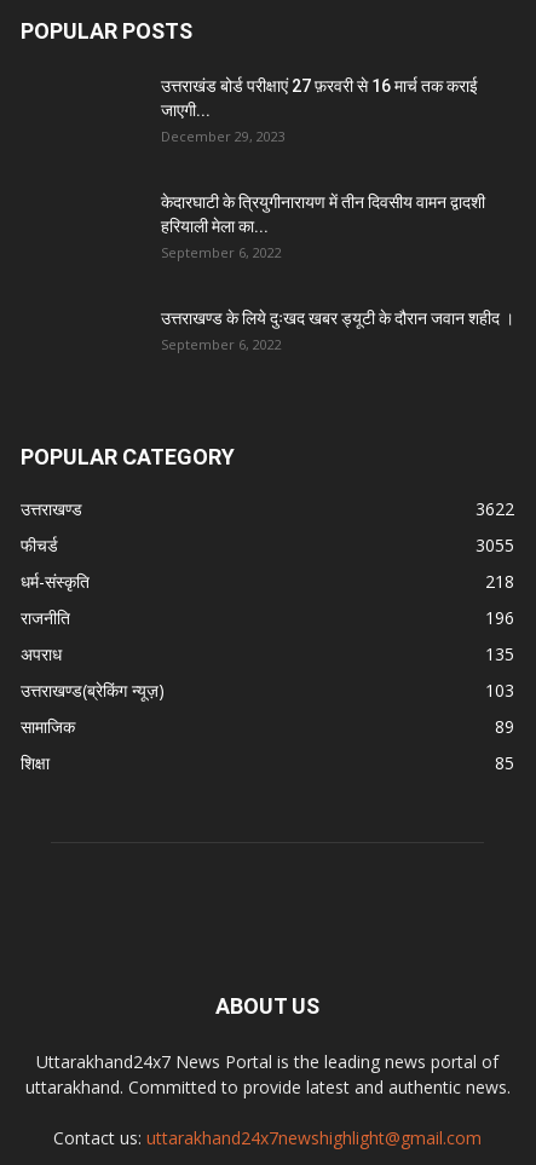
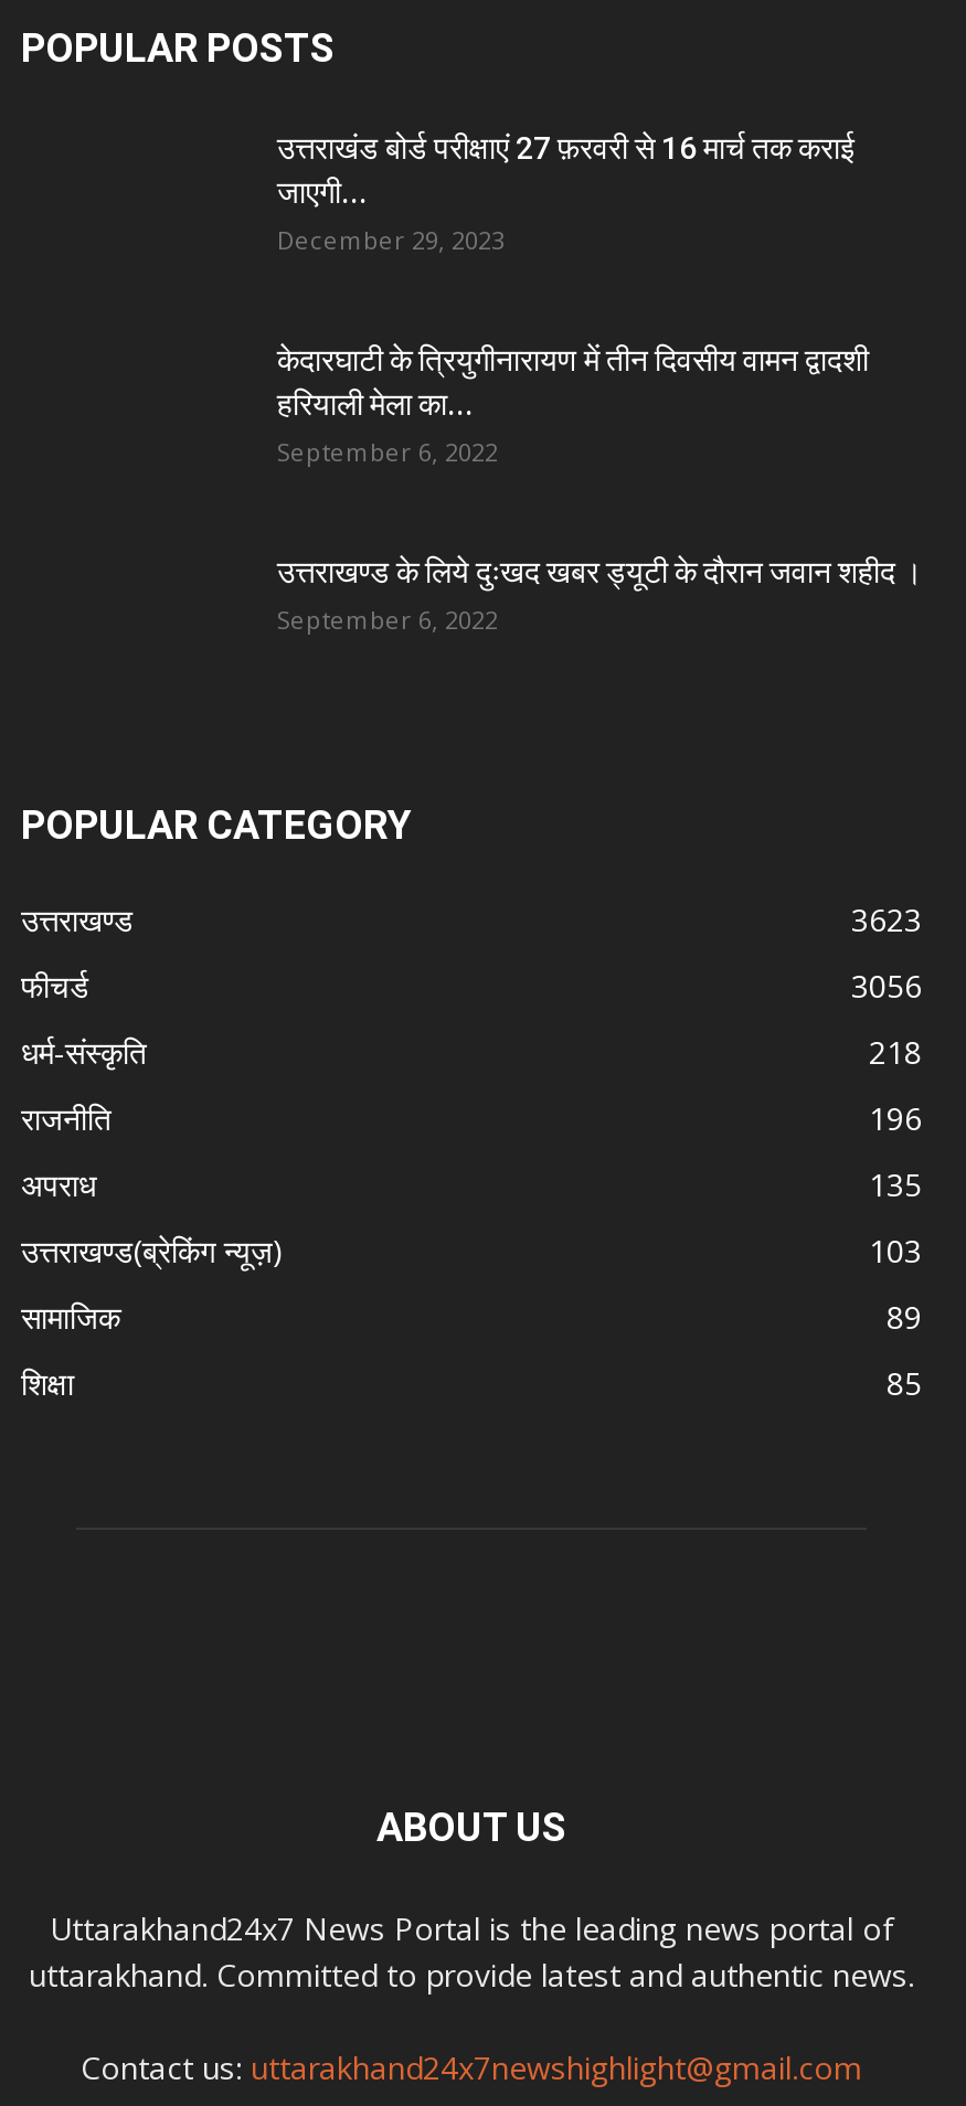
[476,498,514,521] 3622 -> [851,899,922,941] 3623
[476,534,514,557] 3055 -> [851,966,922,1008] 3056

